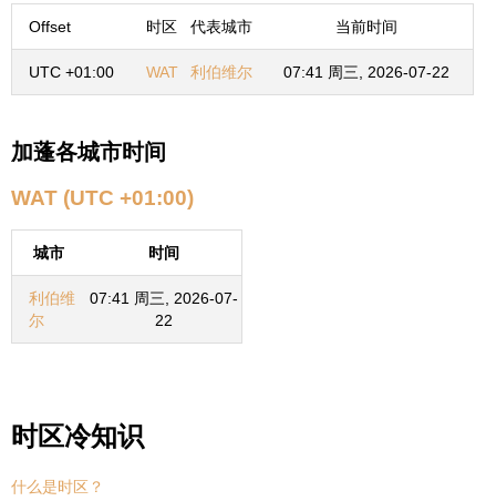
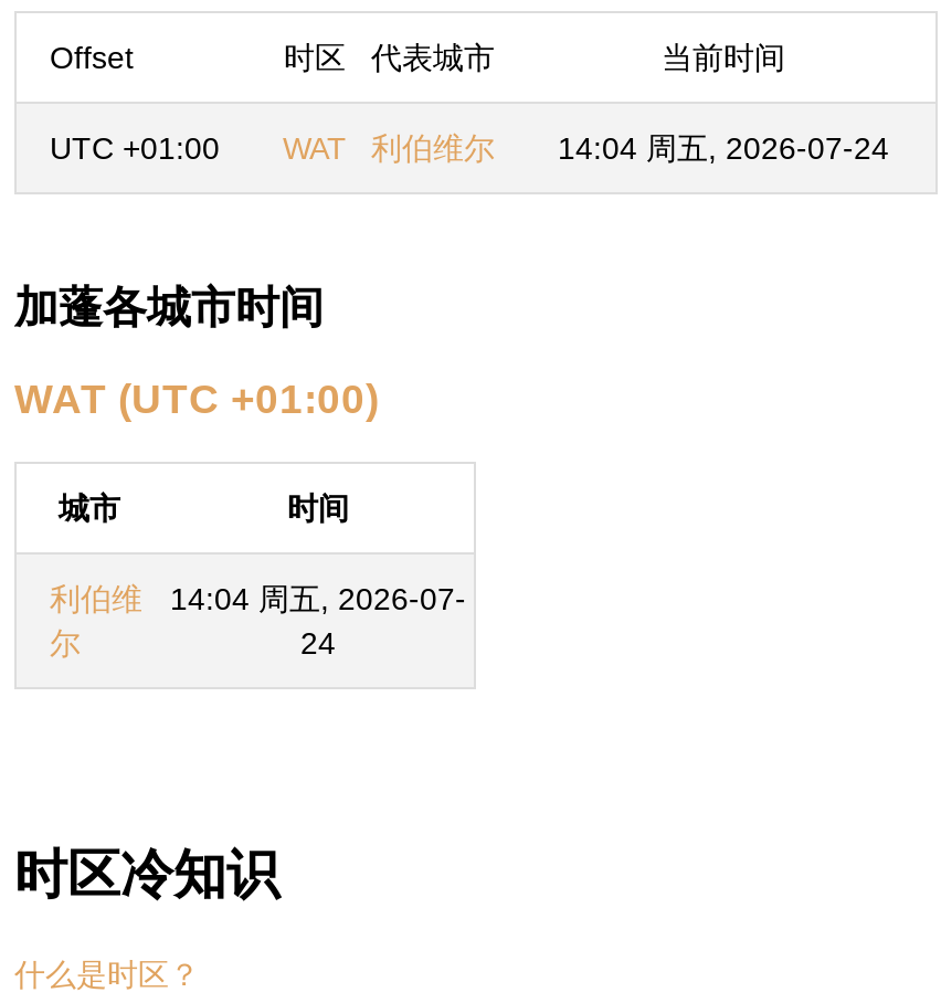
[29,63,449,81] UTC +01:00 WAT 利伯维尔 07:41 周三, 2026-07-22 -> [50,130,889,166] UTC +01:00 WAT 利伯维尔 14:04 周五, 2026-07-24
[29,290,237,307] 利伯维 07:41 周三, 2026-07- -> [50,582,466,617] 利伯维 14:04 周五, 2026-07-
[154,312,172,330] 22 -> [300,626,336,661] 24

